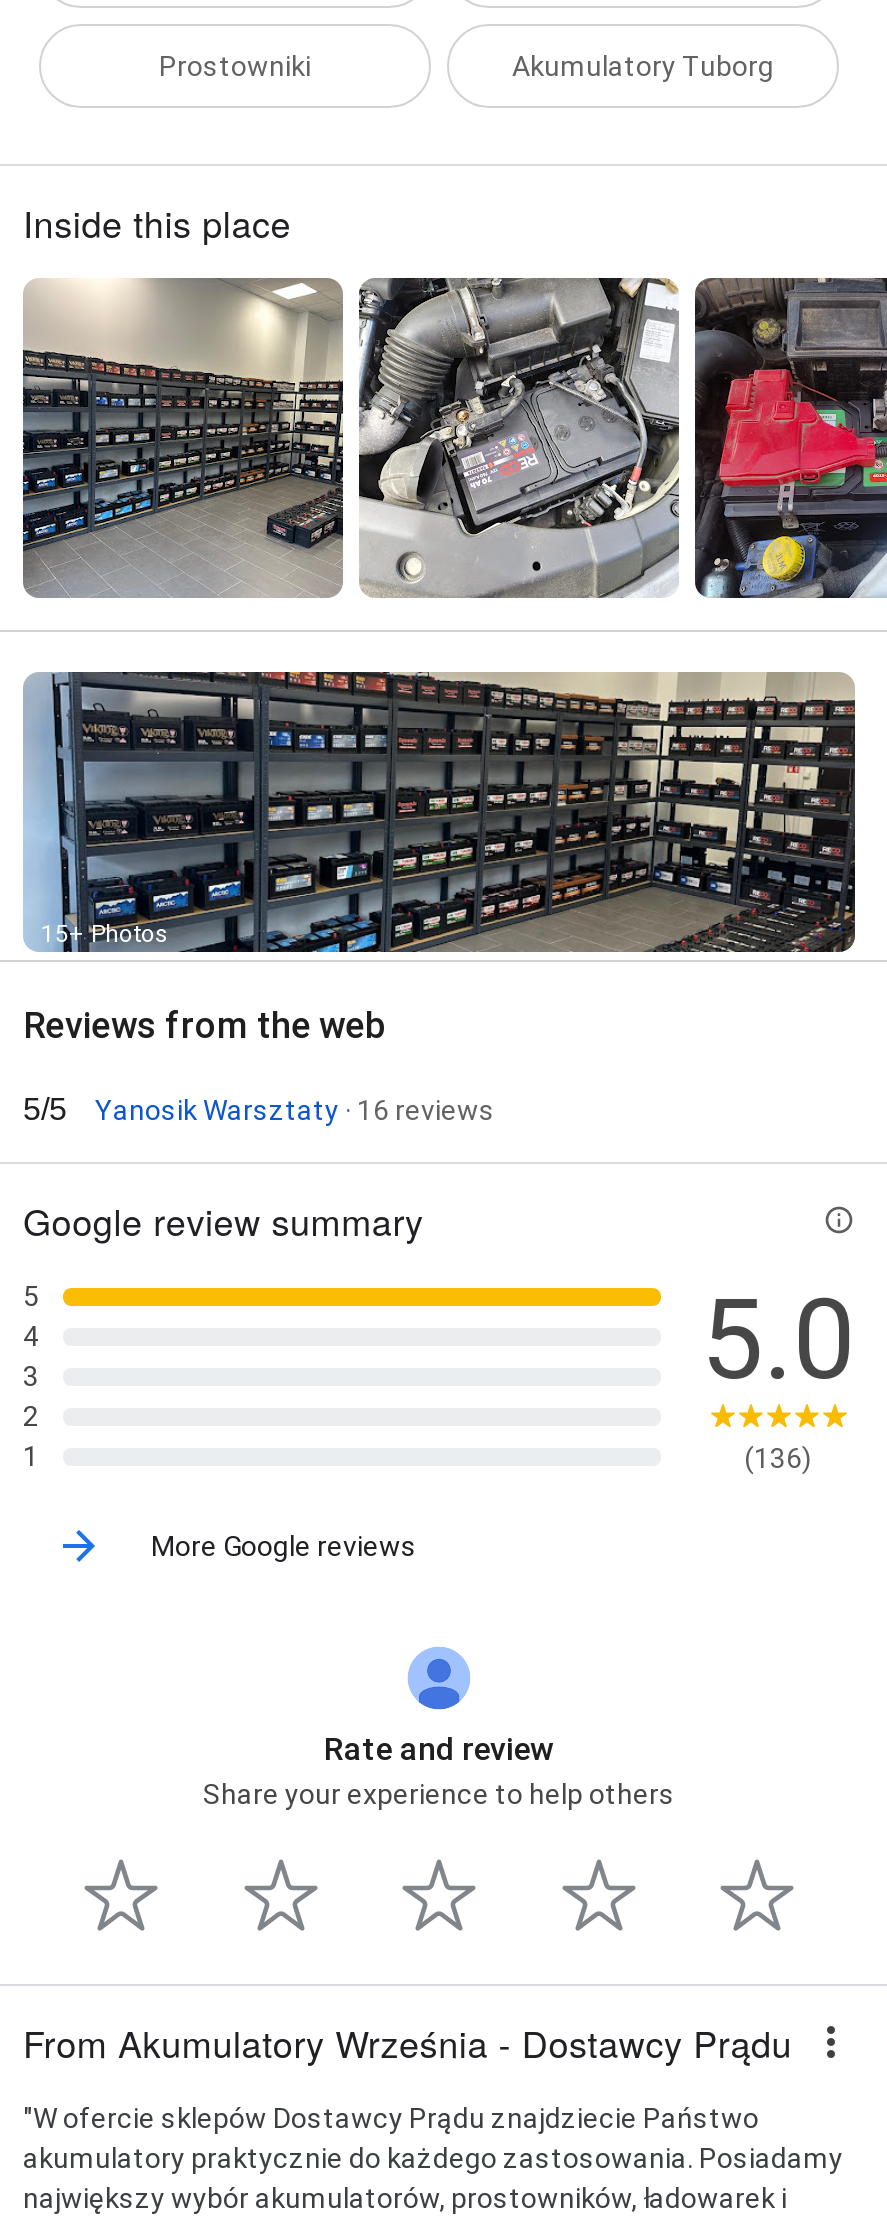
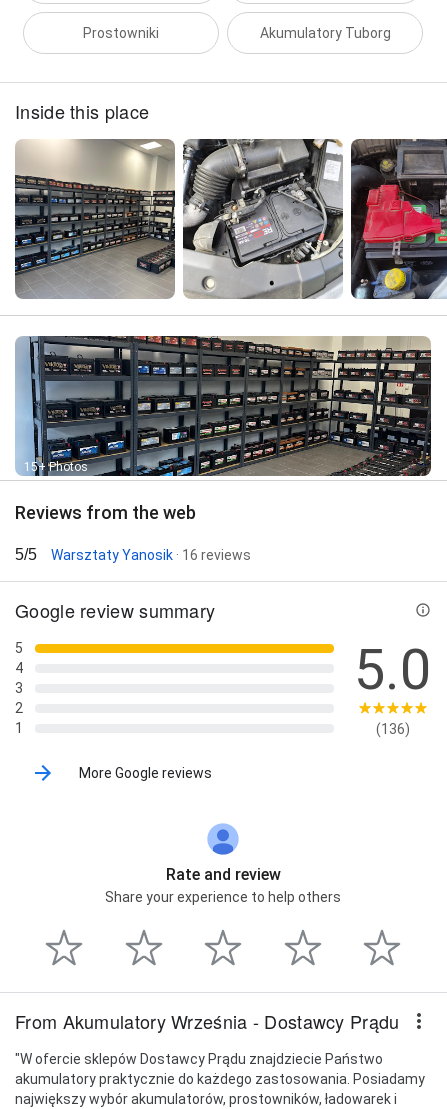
[95,1094,495,1126] Yanosik Warsztaty · 16 reviews -> [51,547,251,563] Warsztaty Yanosik · 16 reviews

